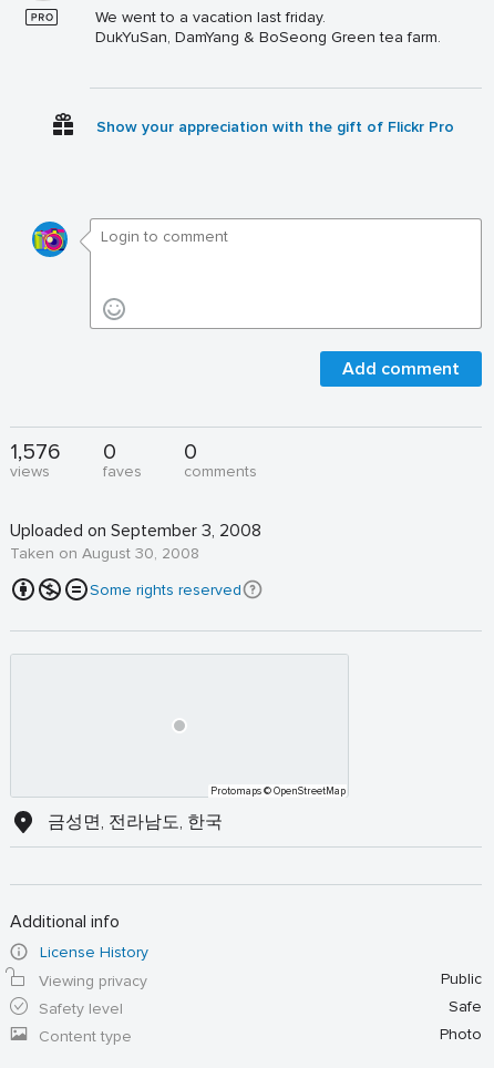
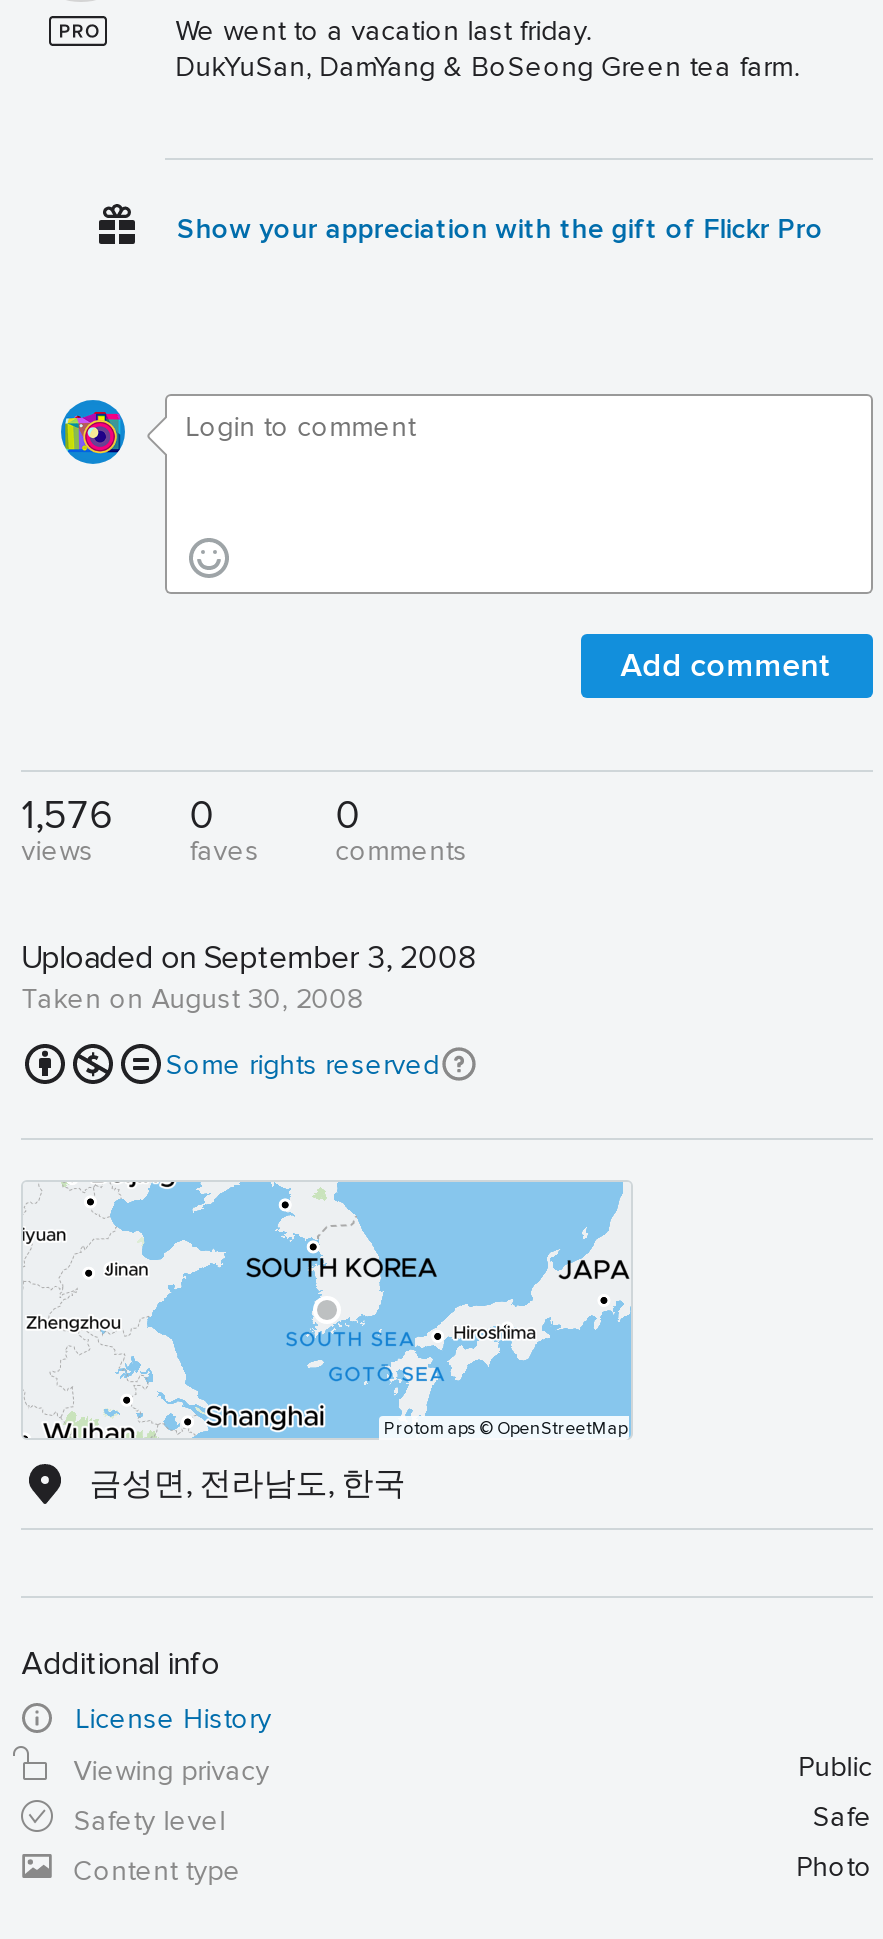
none -> [21,1180,633,1440] [image]

